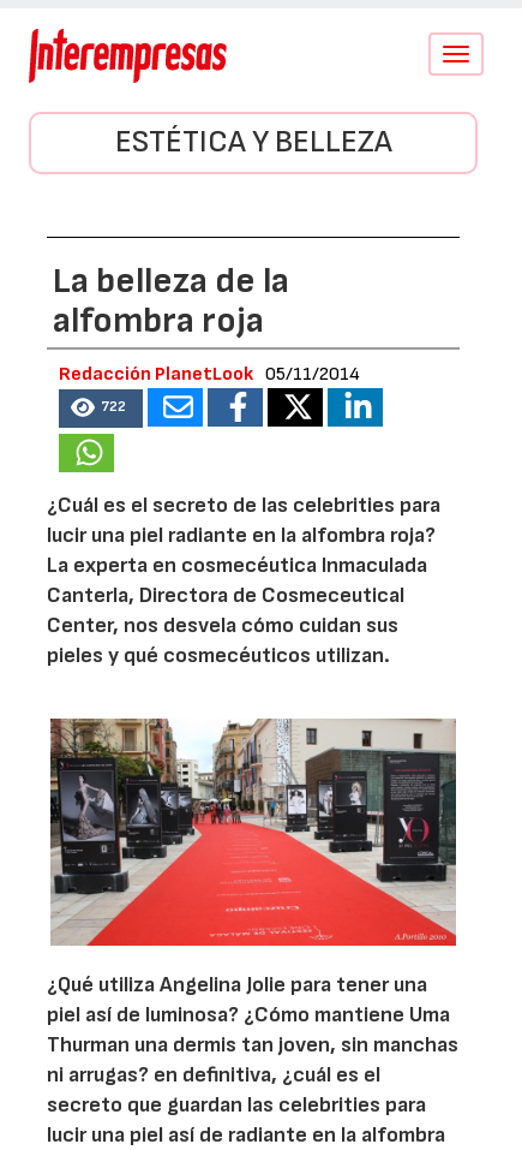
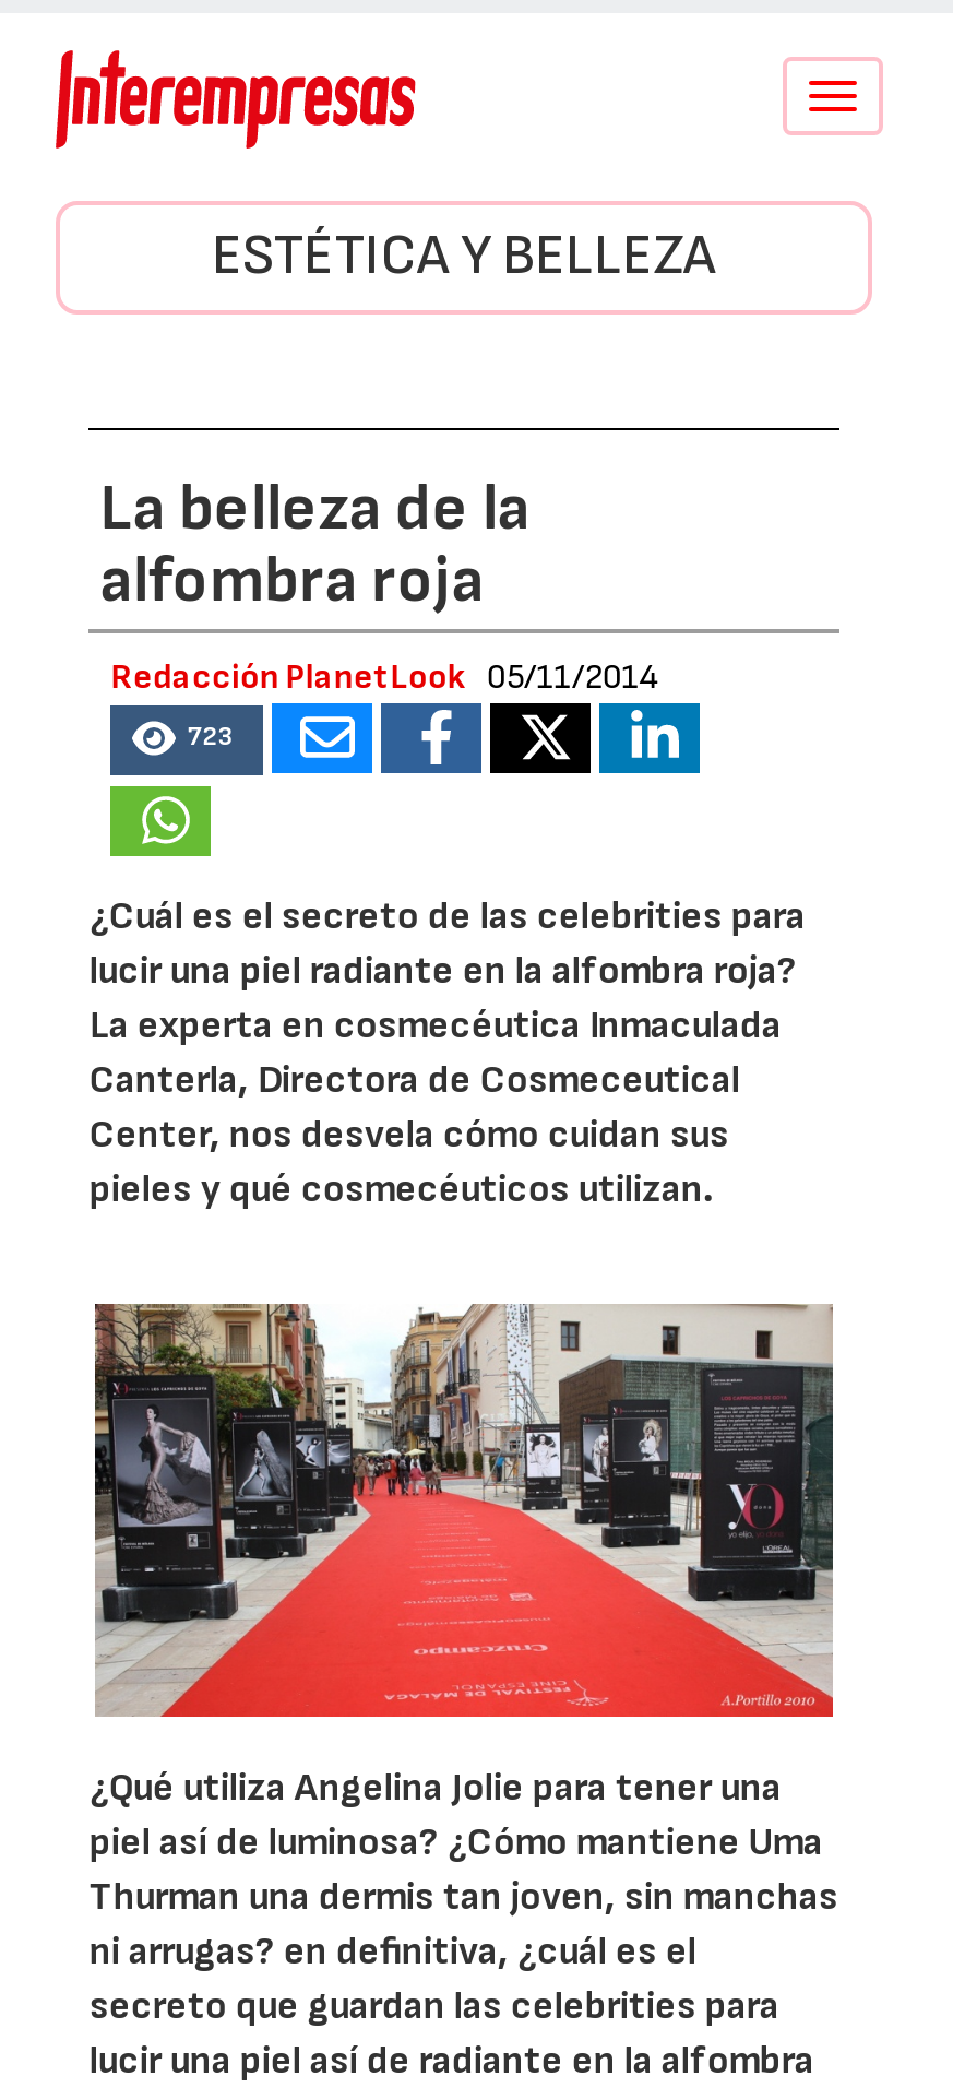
[101,398,126,416] 722 -> [188,721,233,754] 723

